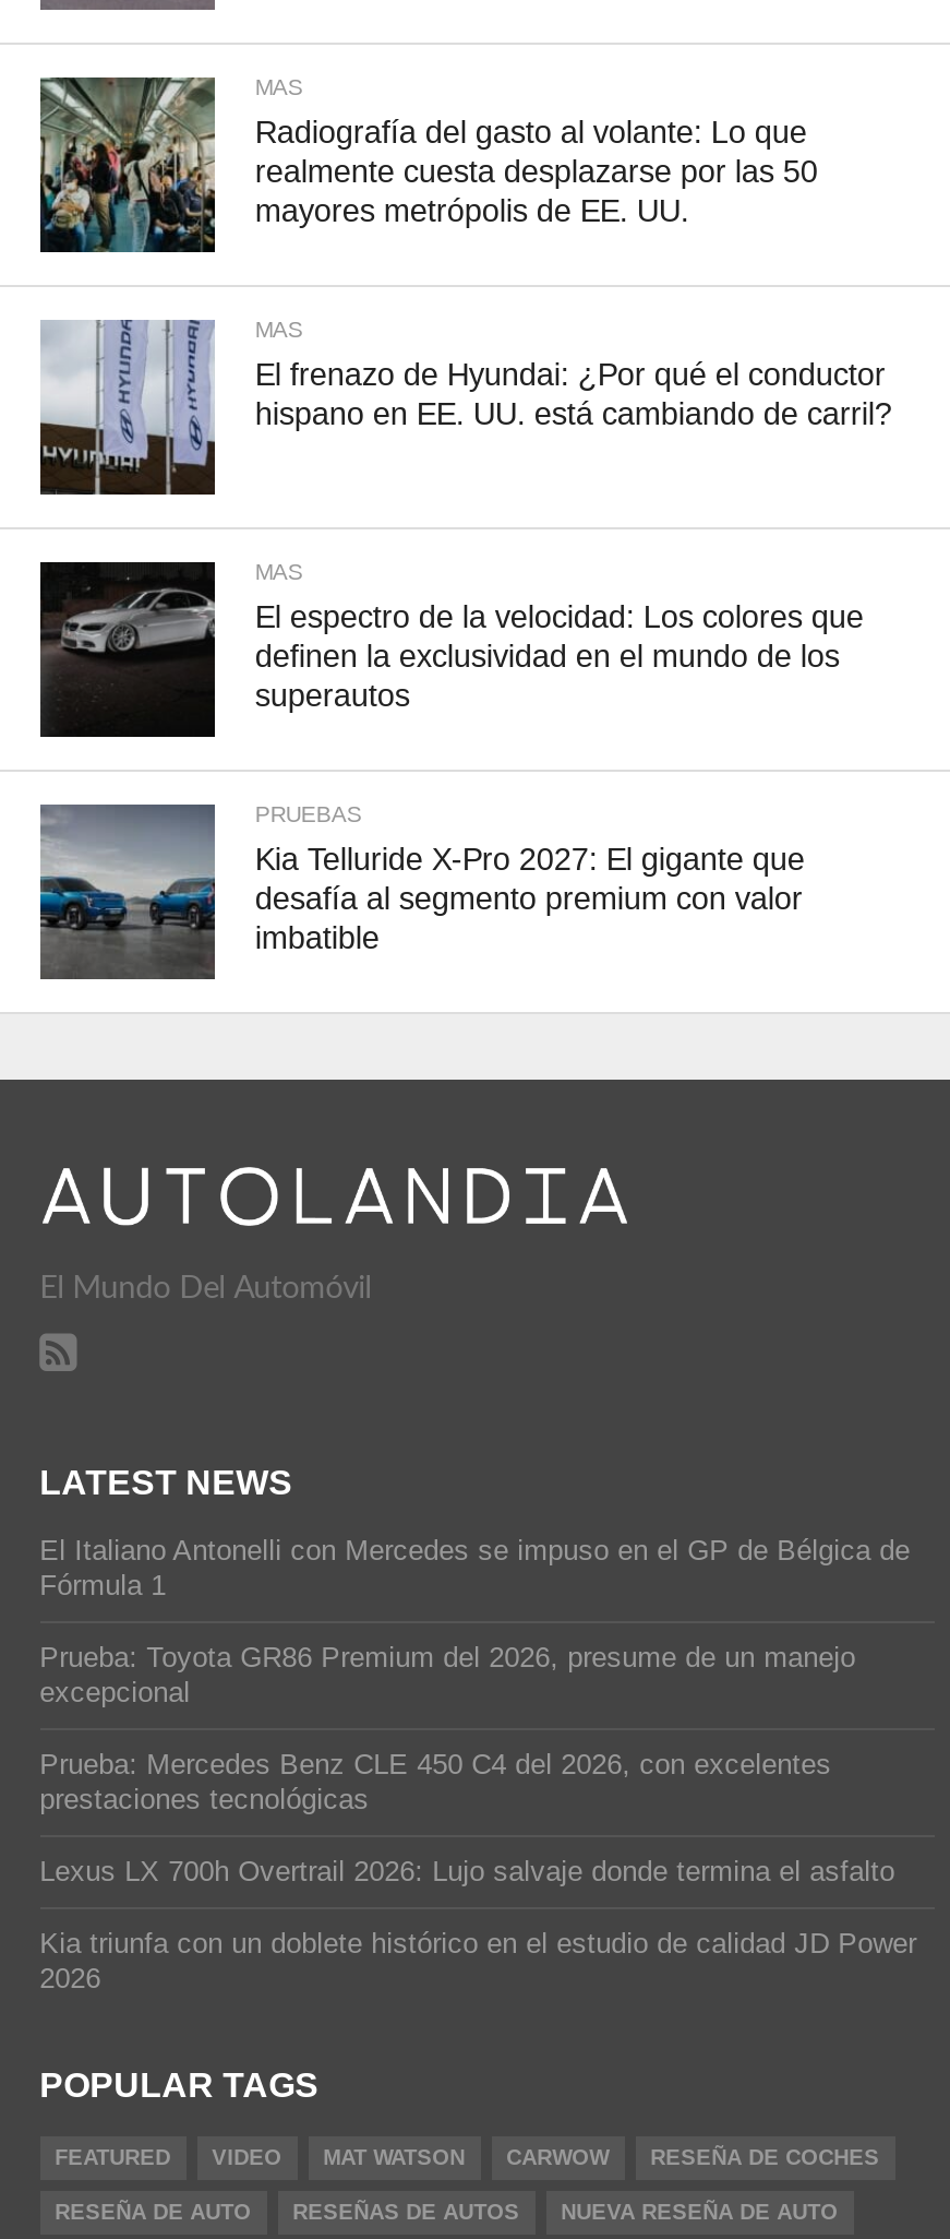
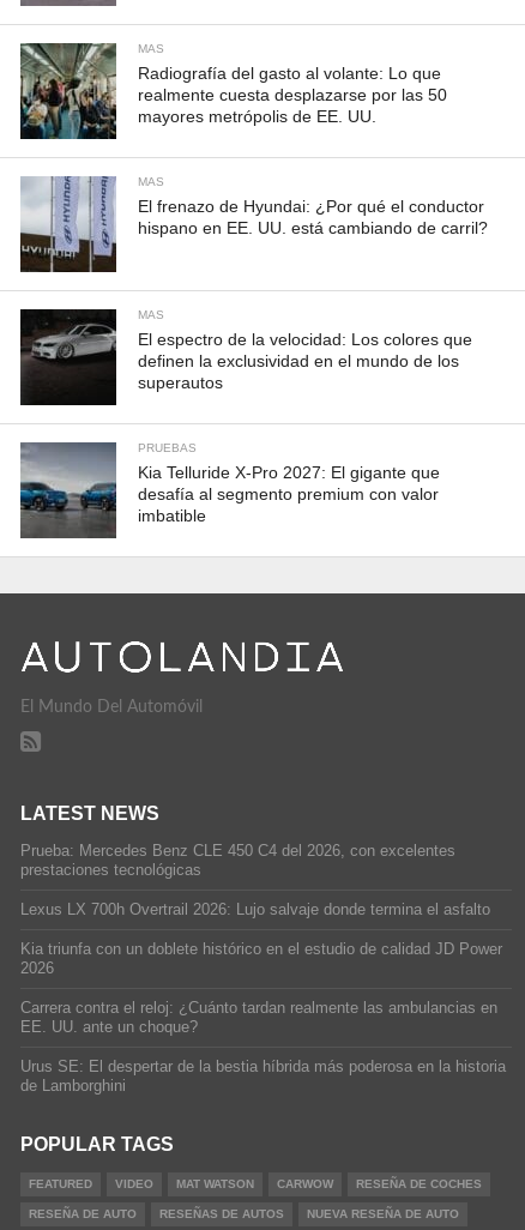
[40,1533,910,1708] El Italiano Antonelli con Mercedes se impuso en el GP de Bélgica de | Fórmula 1 | Prueba: Toyota GR86 Premium del 2026, presume de un manejo | excepcional -> none
moved [40,1747,917,1994] -> [20,842,502,977]: Prueba: Mercedes Benz CLE 450 C4 del 2026, con excelentes | prestaciones tecnológicas | Lexus LX 700h Overtrail 2026: Lujo salvaje donde termina el asfalto | Kia triunfa con un doblete histórico en el estudio de calidad JD Power | 2026
none -> [20,999,505,1095] Carrera contra el reloj: ¿Cuánto tardan realmente las ambulancias en | EE. UU. ante un choque? | Urus SE: El despertar de la bestia híbrida más poderosa en la historia | de Lamborghini

